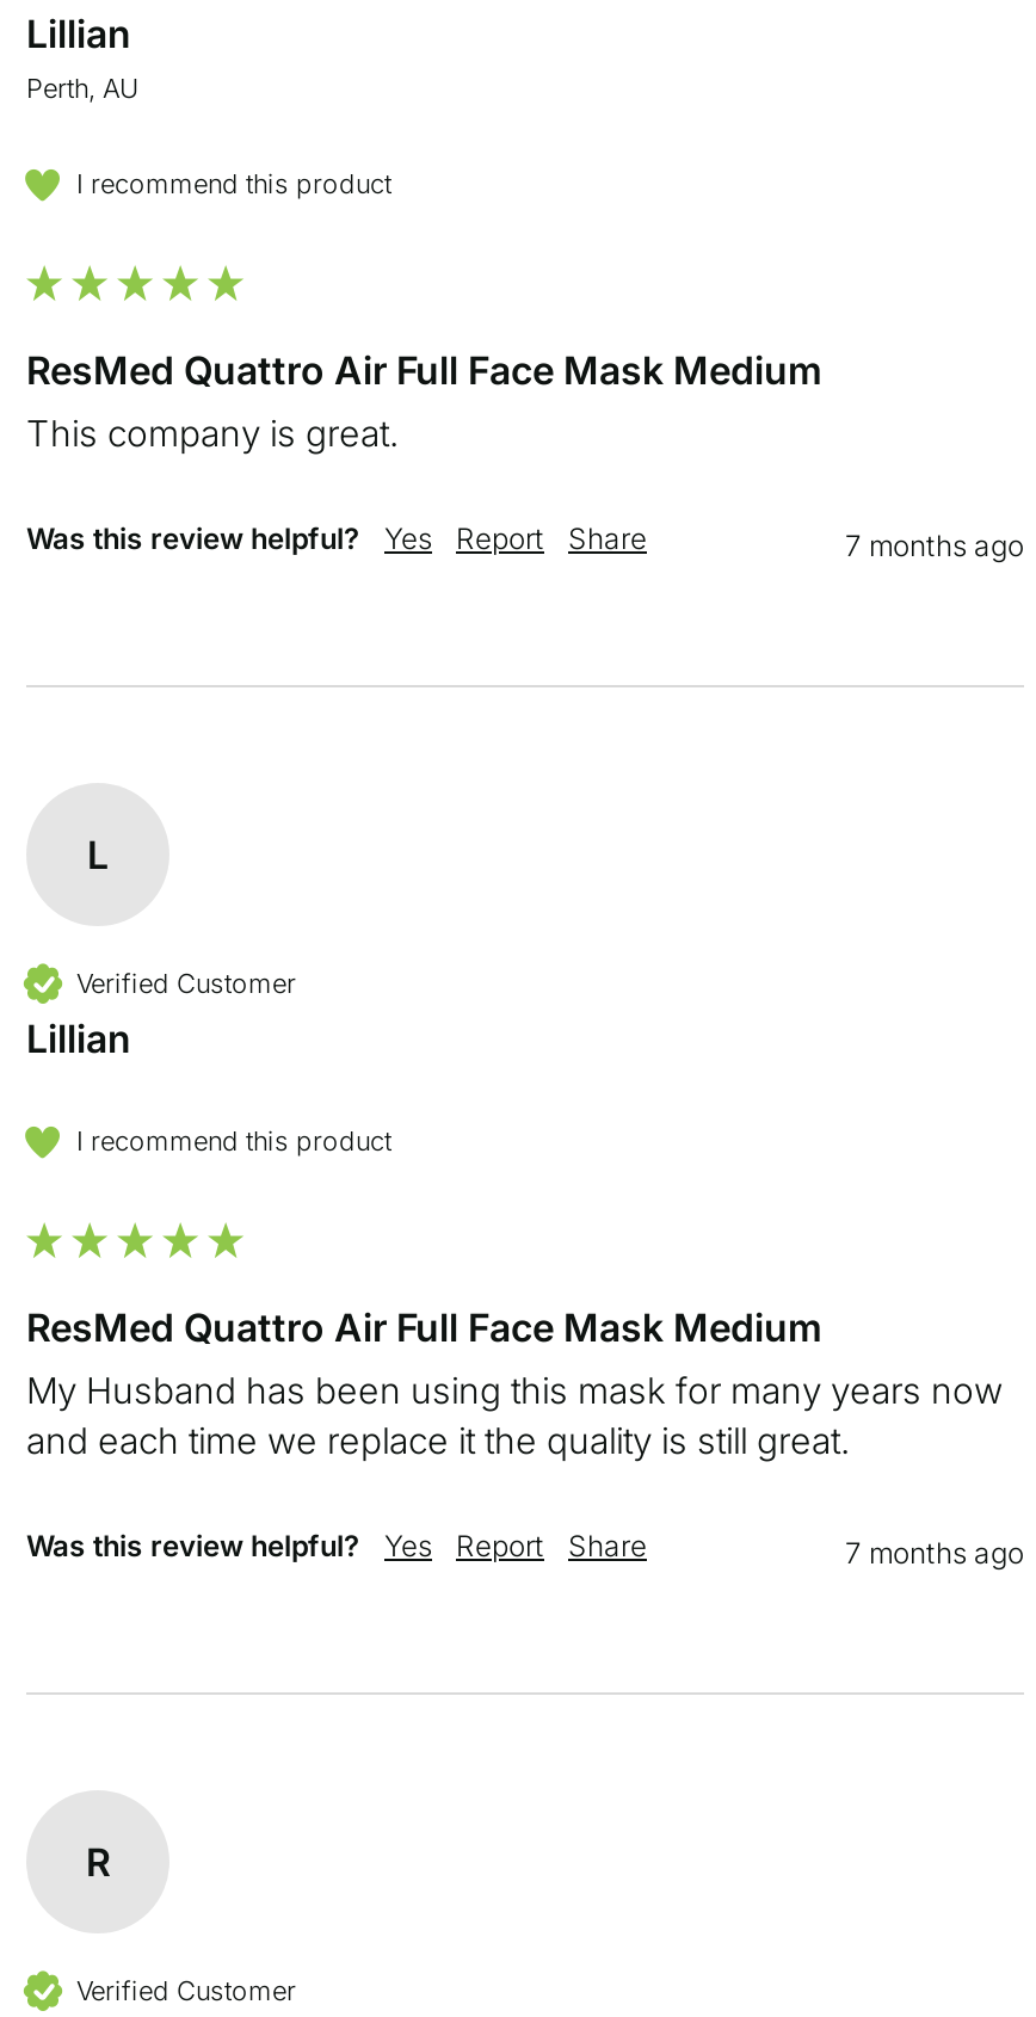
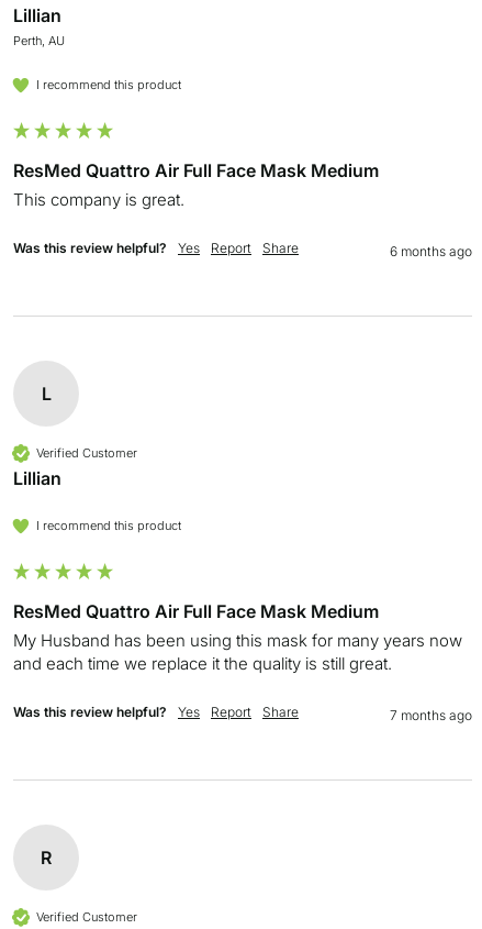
[845,528,1024,564] 7 months ago -> [390,243,472,260] 6 months ago

